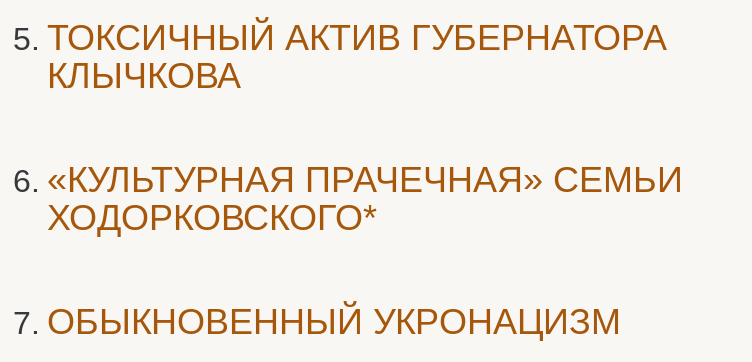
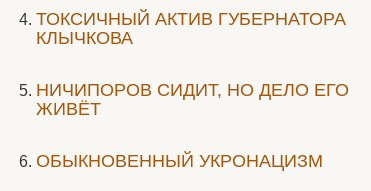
[47,159,683,237] «КУЛЬТУРНАЯ ПРАЧЕЧНАЯ» СЕМЬИ | ХОДОРКОВСКОГО* -> [36,80,349,119] НИЧИПОРОВ СИДИТ, НО ДЕЛО ЕГО | ЖИВЁТ

